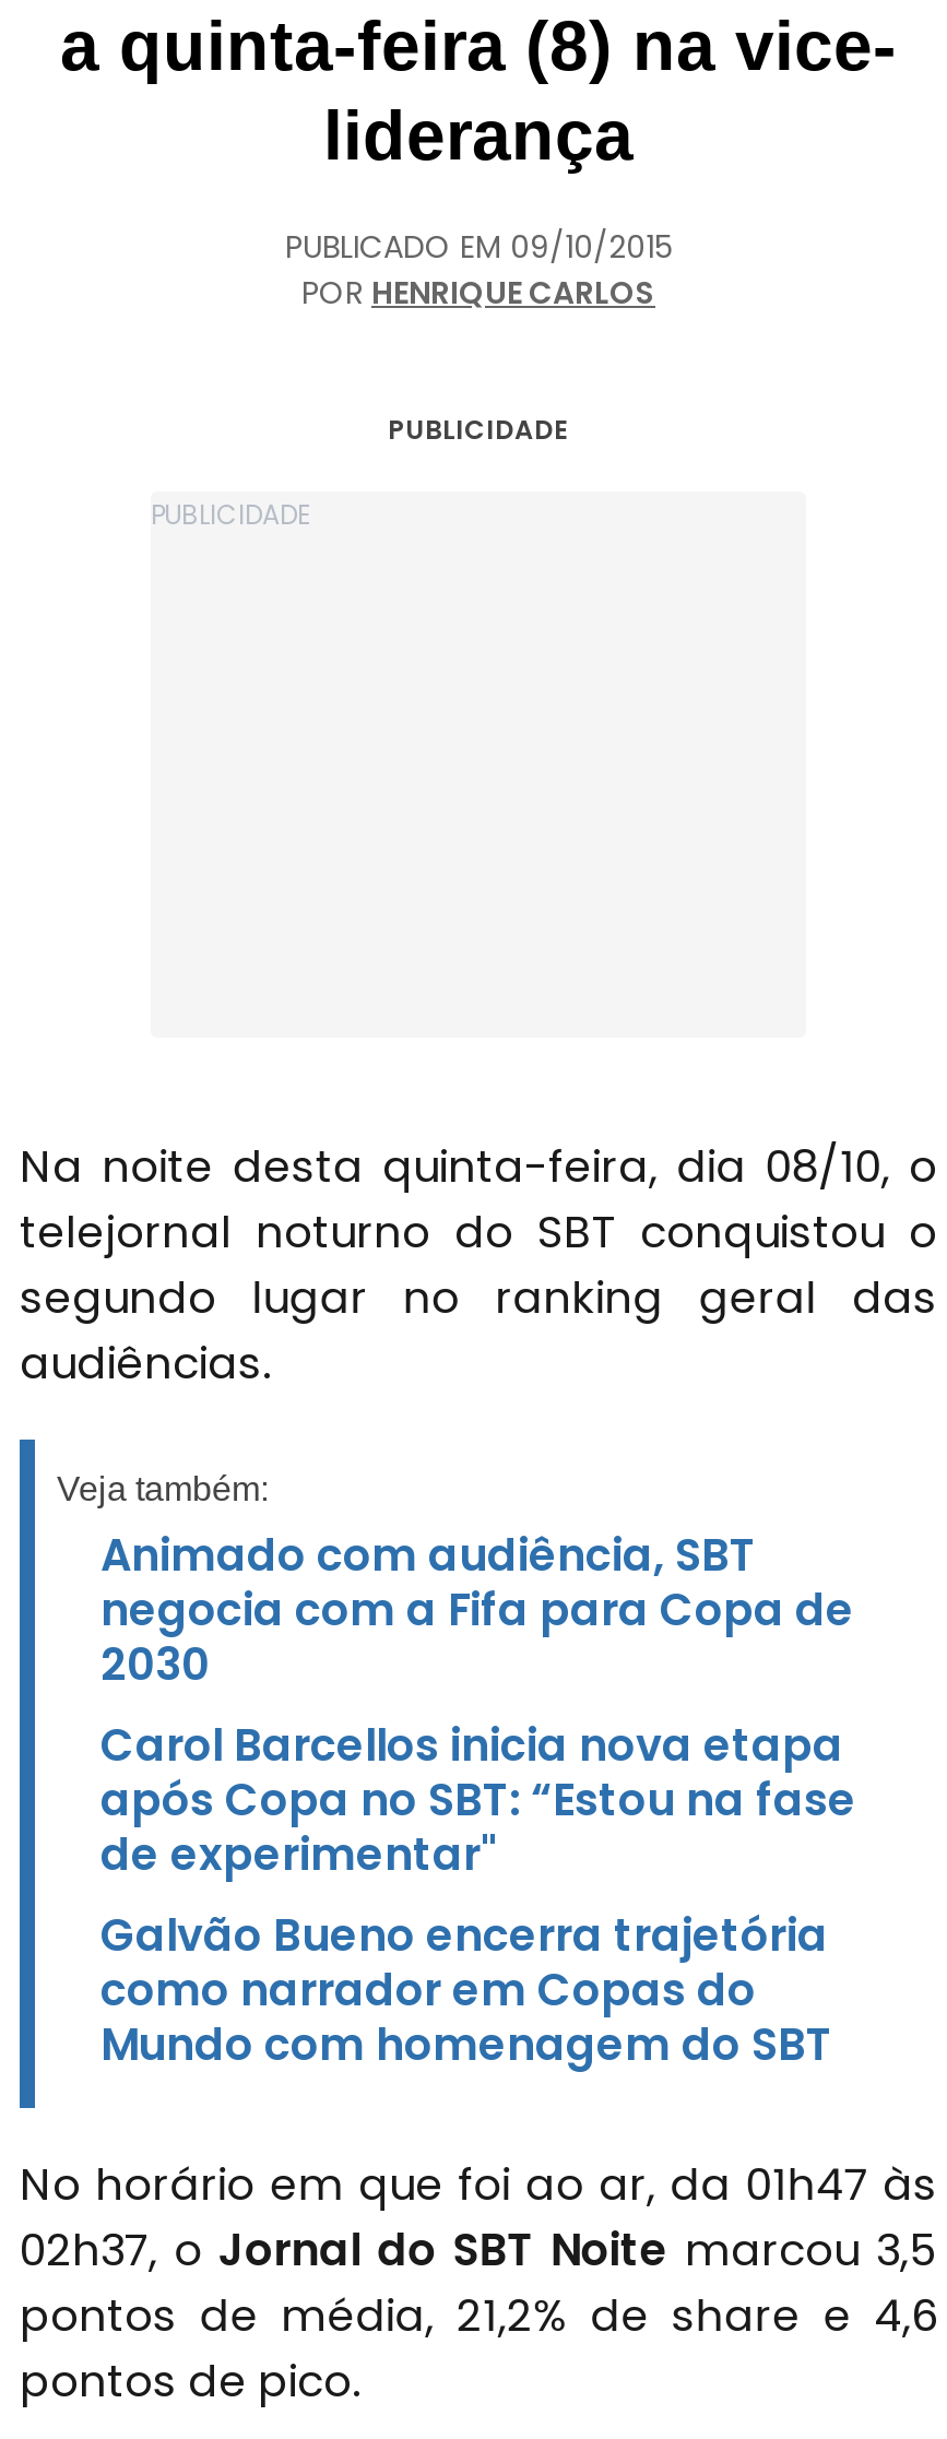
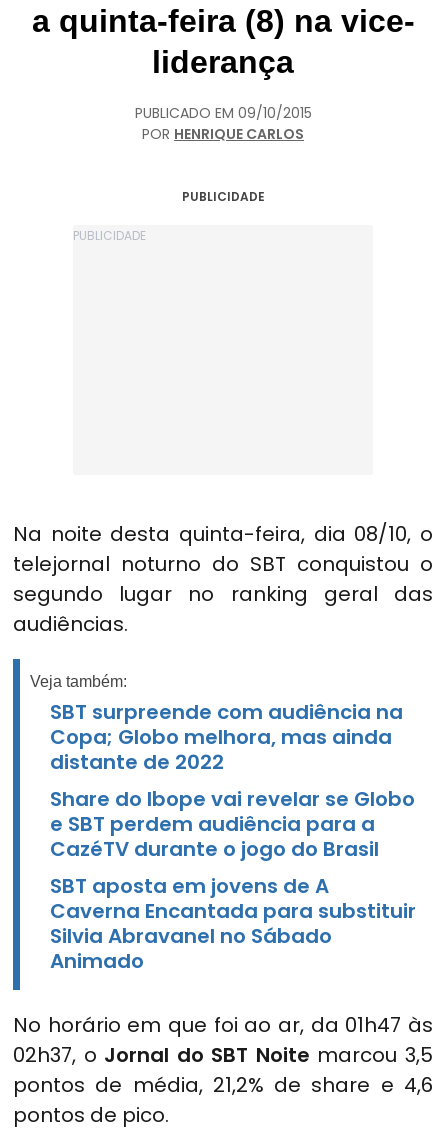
[100,1525,856,2075] Animado com audiência, SBT | negocia com a Fifa para Copa de | 2030 | Carol Barcellos inicia nova etapa | após Copa no SBT: “Estou na fase | de experimentar" | Galvão Bueno encerra trajetória | como narrador em Copas do | Mundo com homenagem do SBT -> [50,698,416,975] SBT surpreende com audiência na | Copa; Globo melhora, mas ainda | distante de 2022 | Share do Ibope vai revelar se Globo | e SBT perdem audiência para a | CazéTV durante o jogo do Brasil | SBT aposta em jovens de A | Caverna Encantada para substituir | Silvia Abravanel no Sábado | Animado

